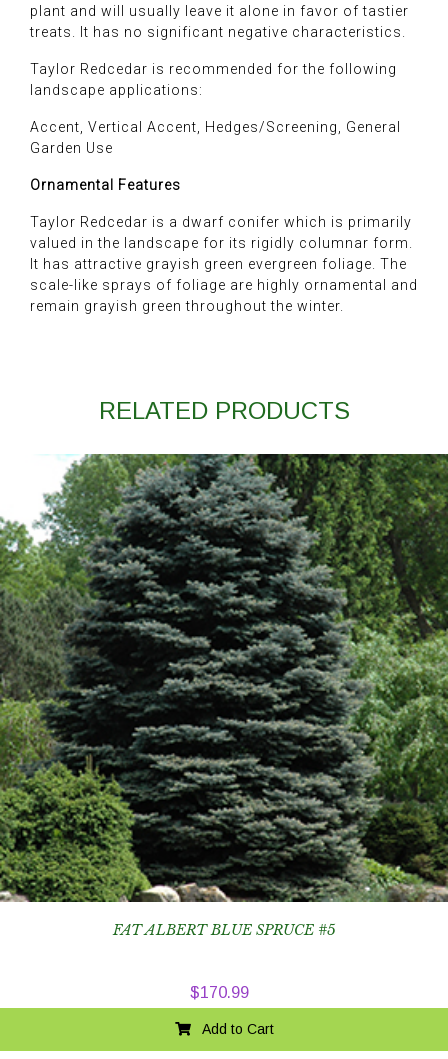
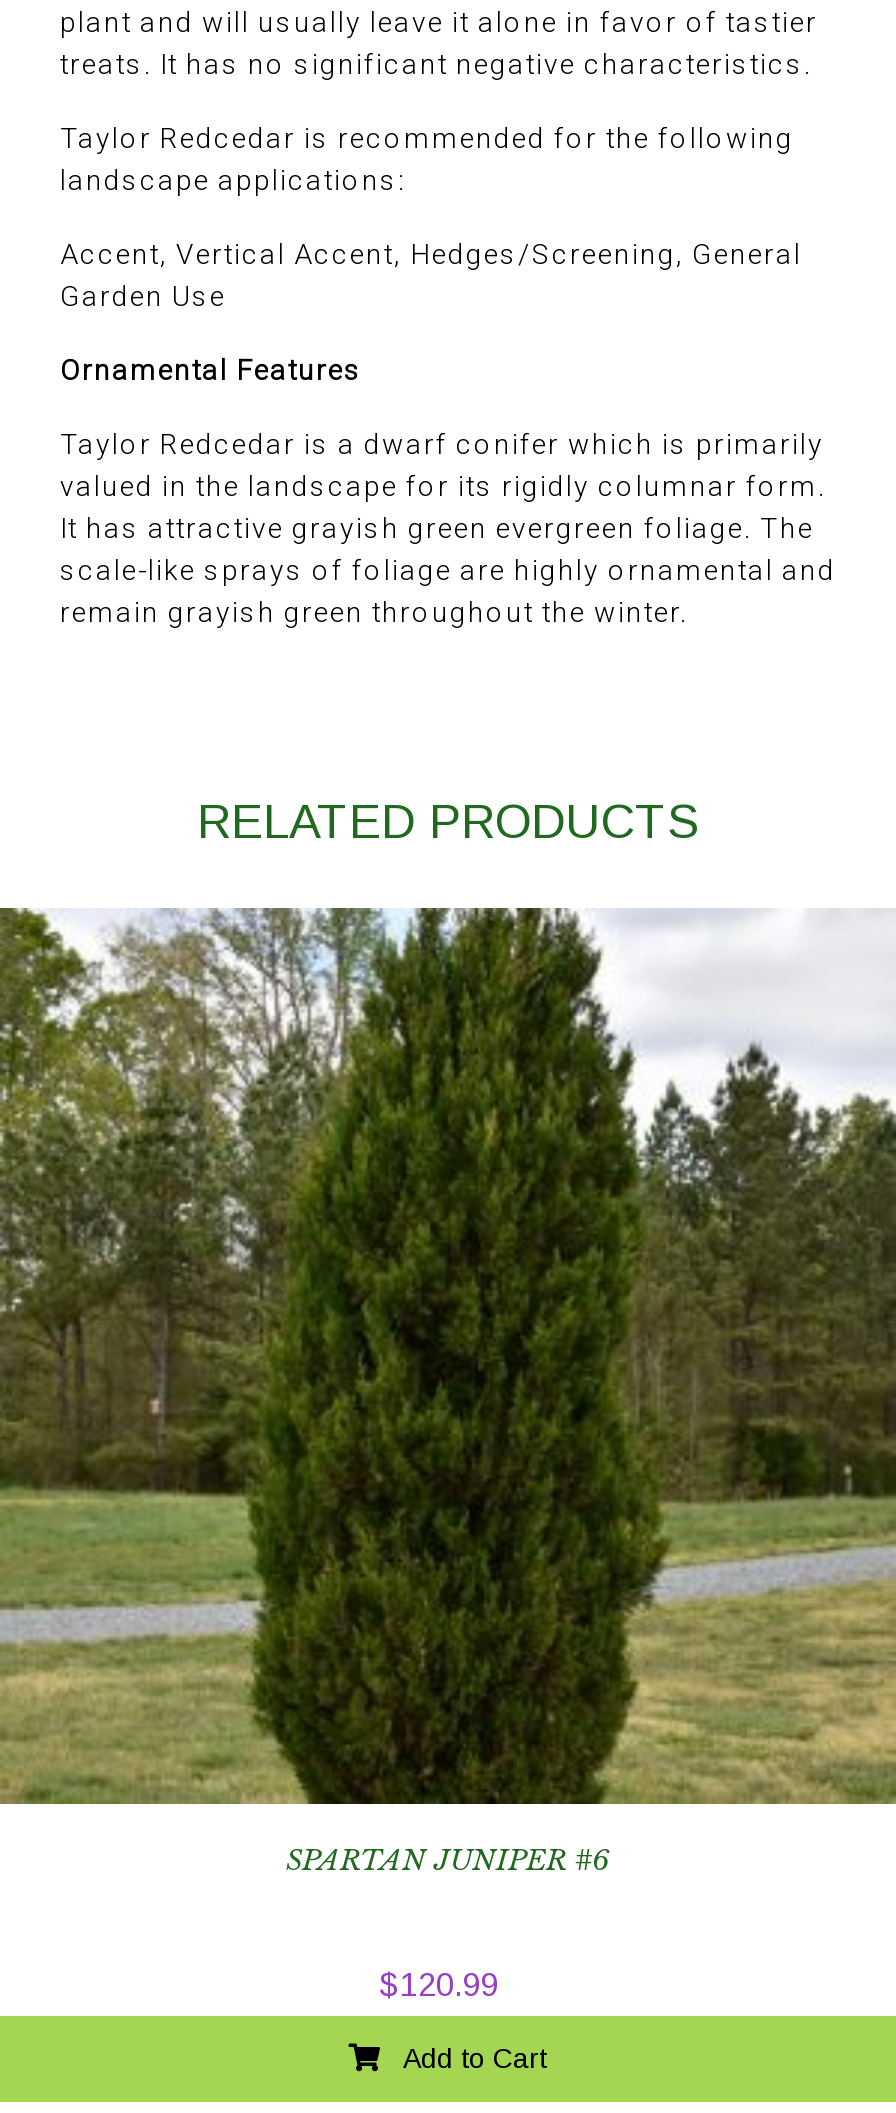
[3,453,445,939] [image] | FAT ALBERT BLUE SPRUCE #5 -> [6,906,890,1878] [image] | SPARTAN JUNIPER #6
[190,983,249,1001] $170.99 -> [380,1966,498,2002] $120.99

